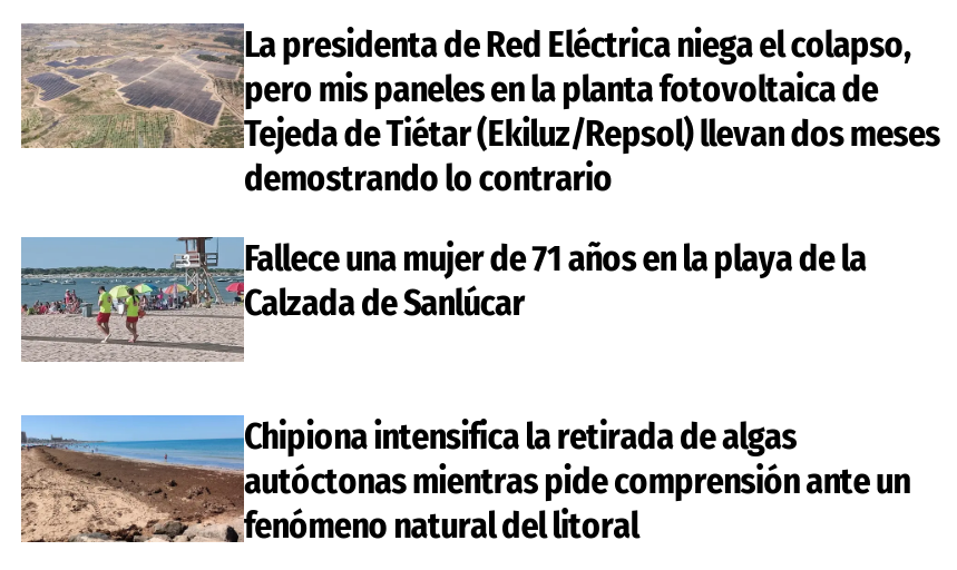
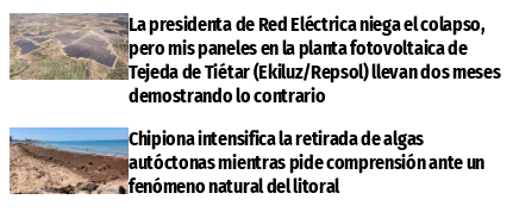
[244,238,866,324] Fallece una mujer de 71 años en la playa de la | Calzada de Sanlúcar -> none

